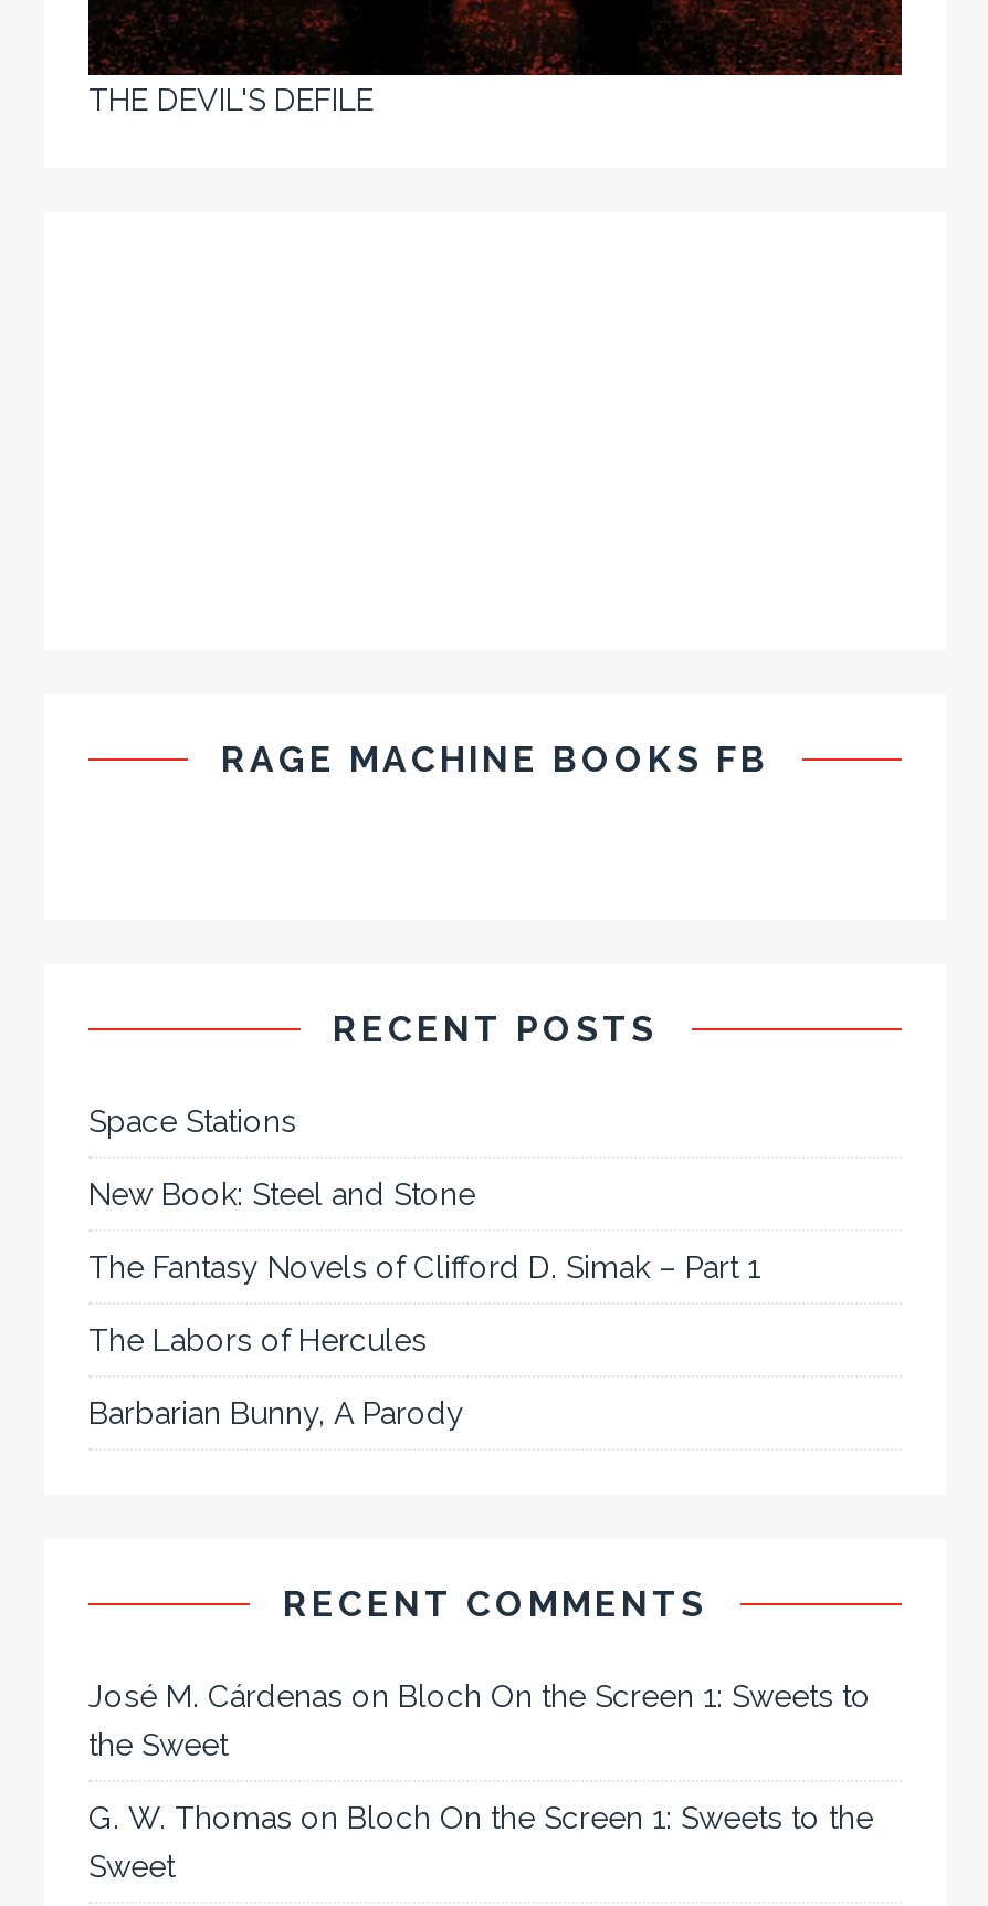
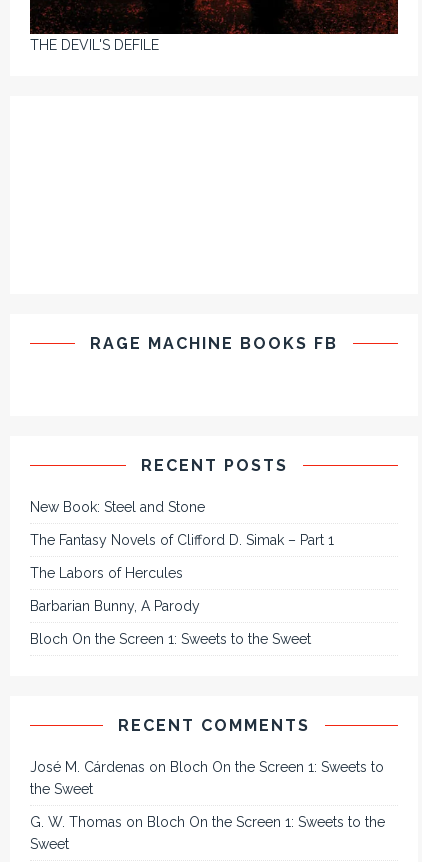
[88,1103,296,1139] Space Stations -> none
moved [88,1176,760,1430] -> [30,499,334,614]: New Book: Steel and Stone | The Fantasy Novels of Clifford D. Simak – Part 1 | The Labors of Hercules | Barbarian Bunny, A Parody
none -> [30,631,311,647] Bloch On the Screen 1: Sweets to the Sweet

